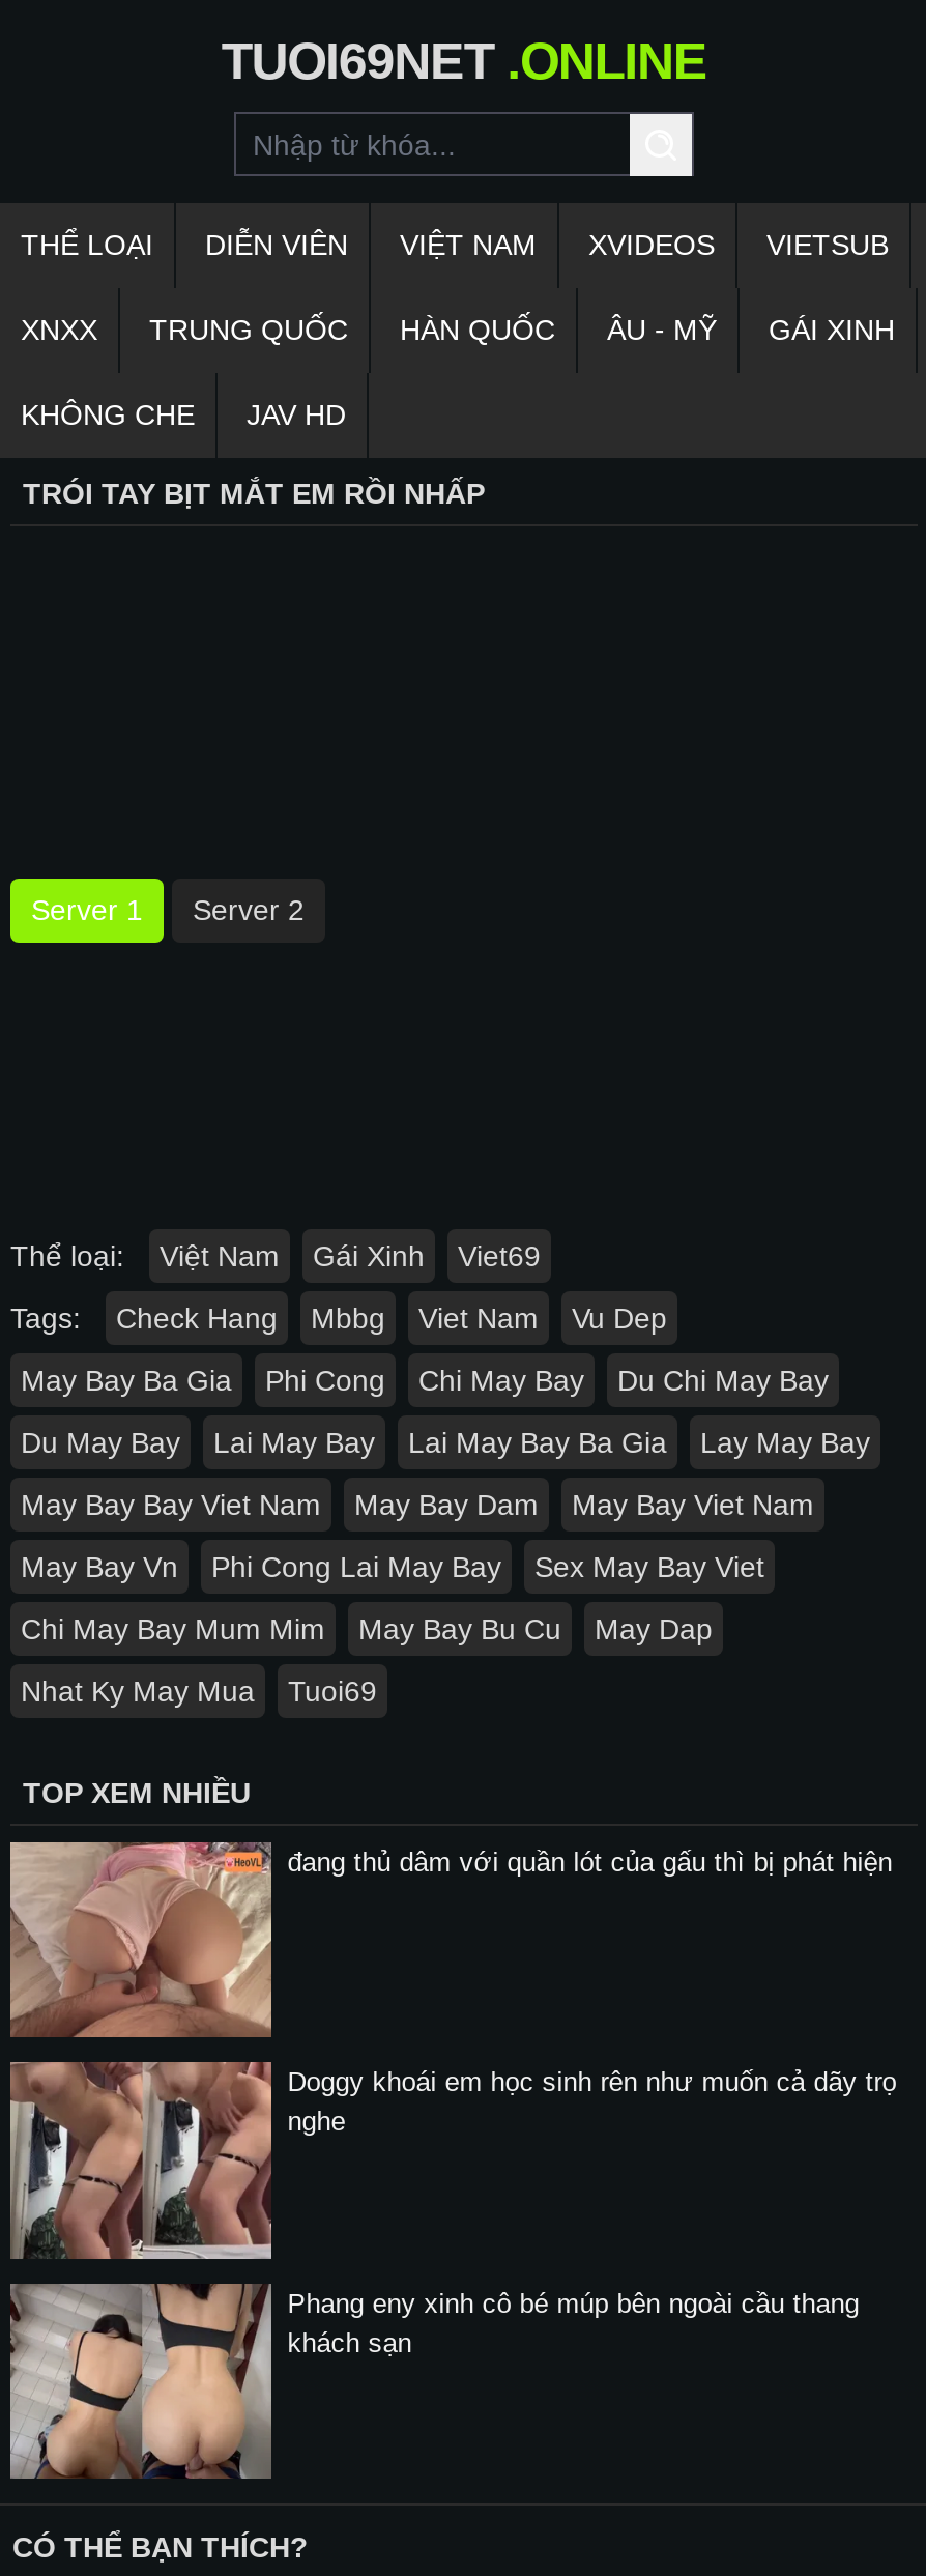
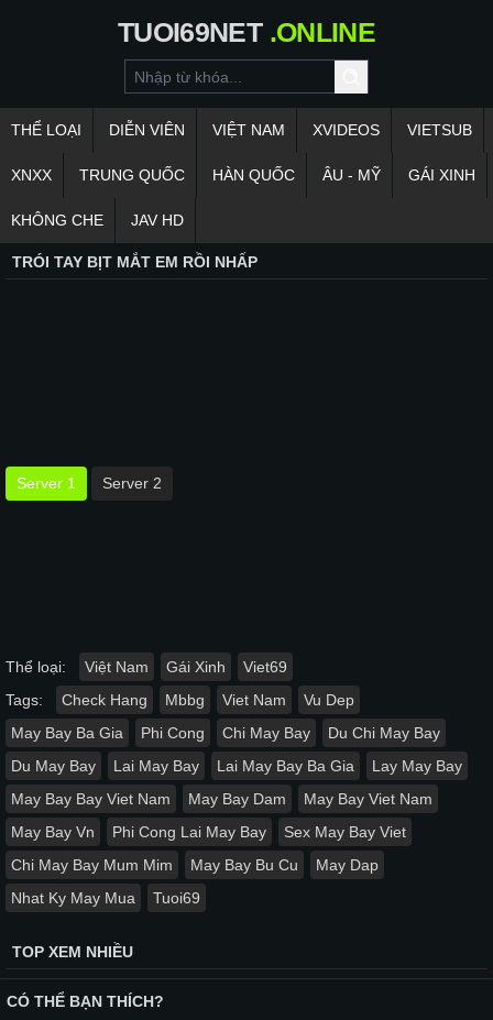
[8,1840,892,2039] [image] | đang thủ dâm với quần lót của gấu thì bị phát hiện -> none
[8,2060,897,2261] [image] | Doggy khoái em học sinh rên như muốn cả dãy trọ | nghe -> none
[8,2284,859,2481] [image] | Phang eny xinh cô bé múp bên ngoài cầu thang | khách sạn -> none

